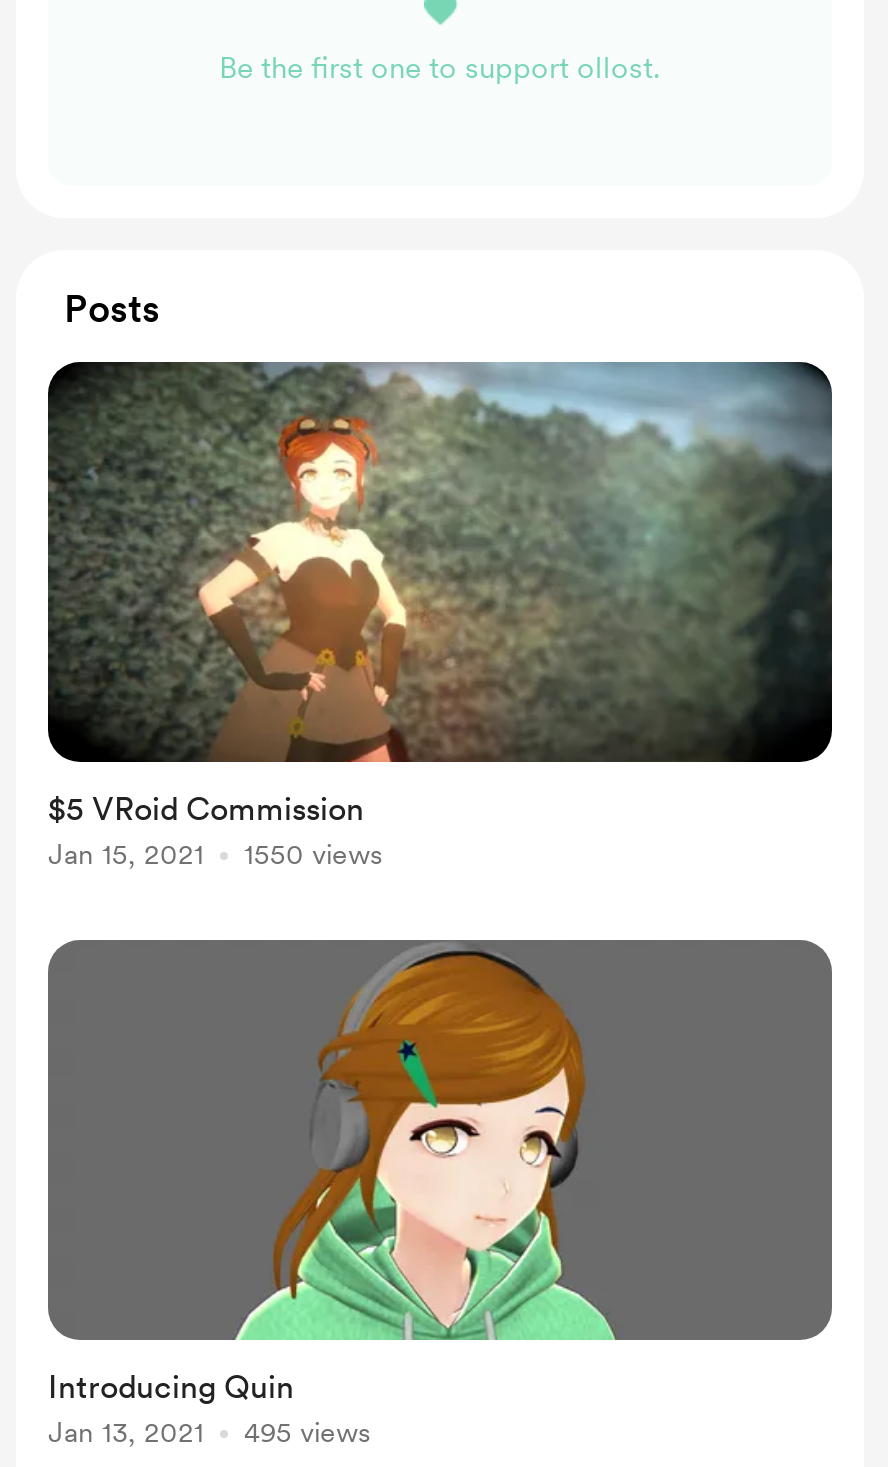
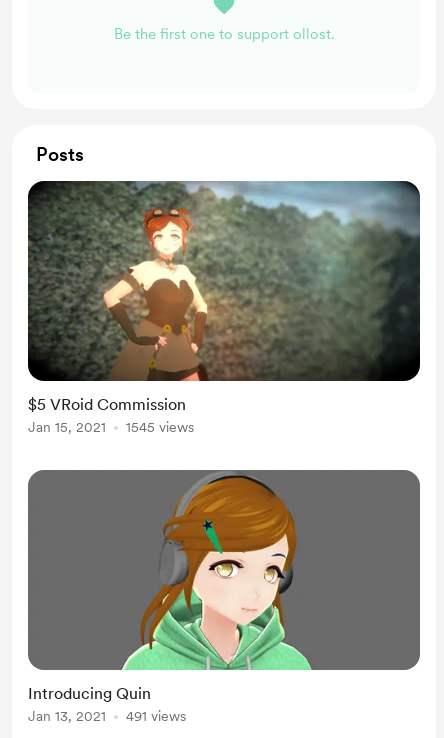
[48,838,382,870] Jan 15, 2021 1550 views -> [28,419,194,435] Jan 15, 2021 1545 views
[48,1416,370,1448] Jan 13, 2021 495 views -> [28,708,186,724] Jan 13, 2021 491 views

